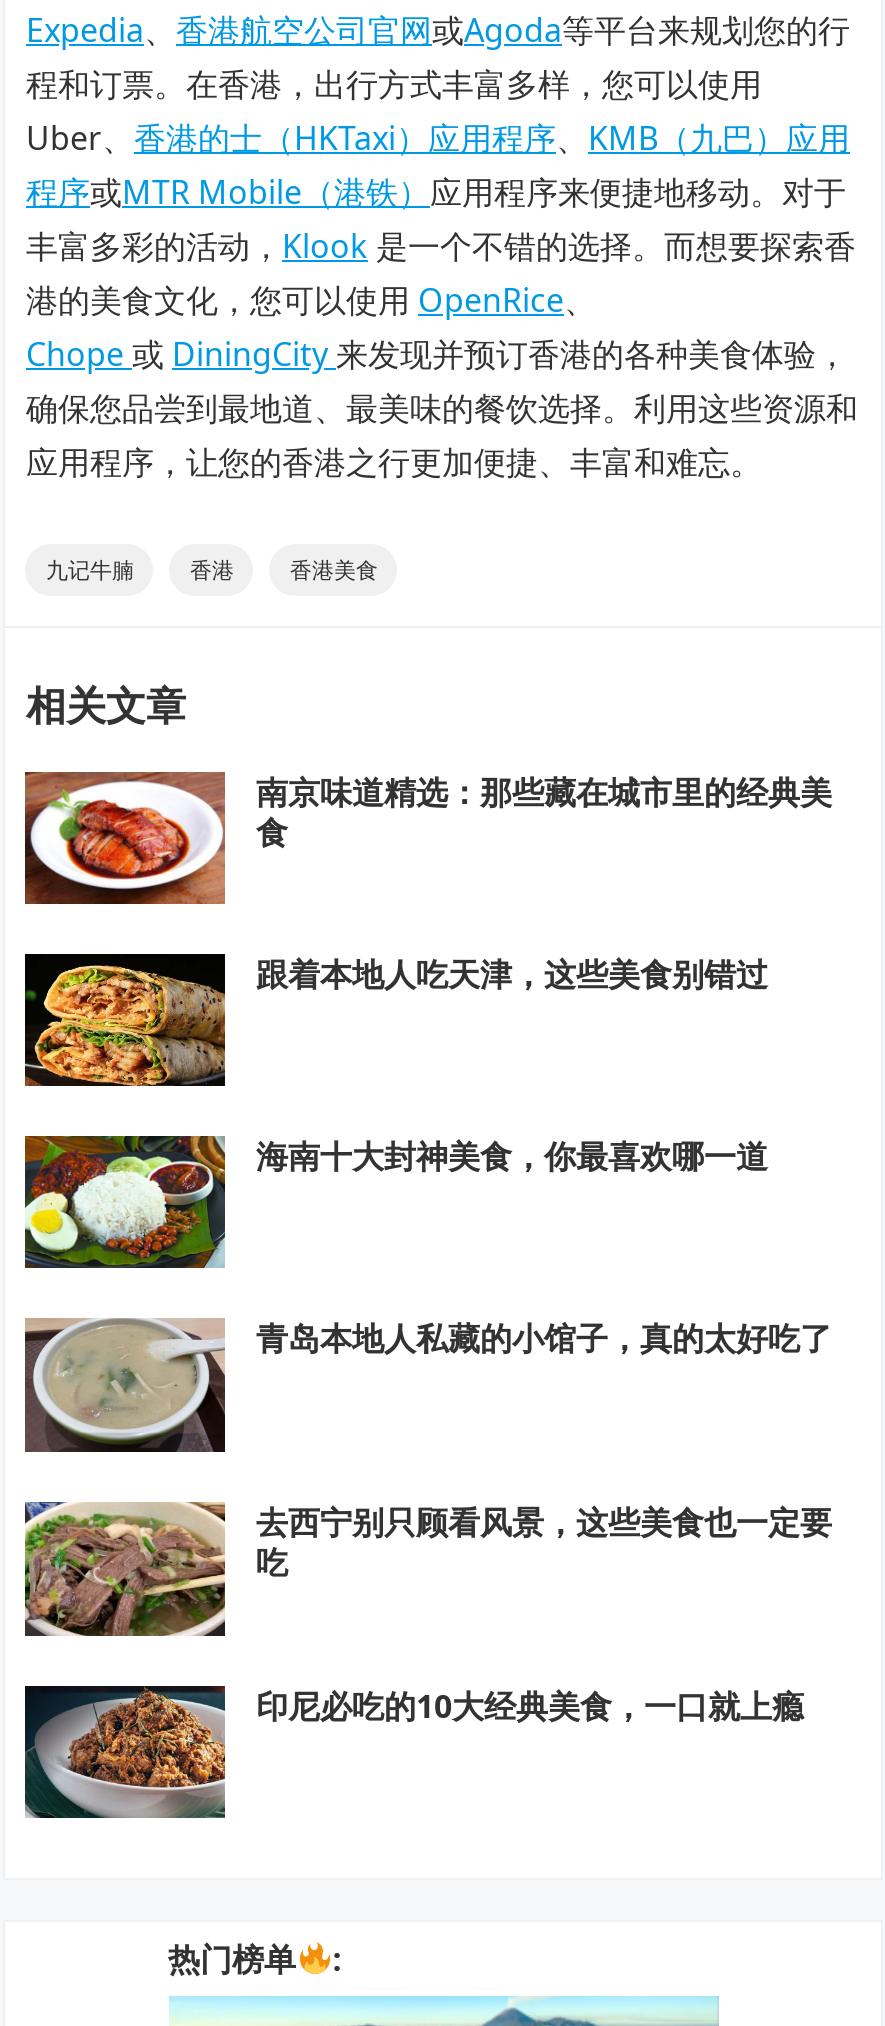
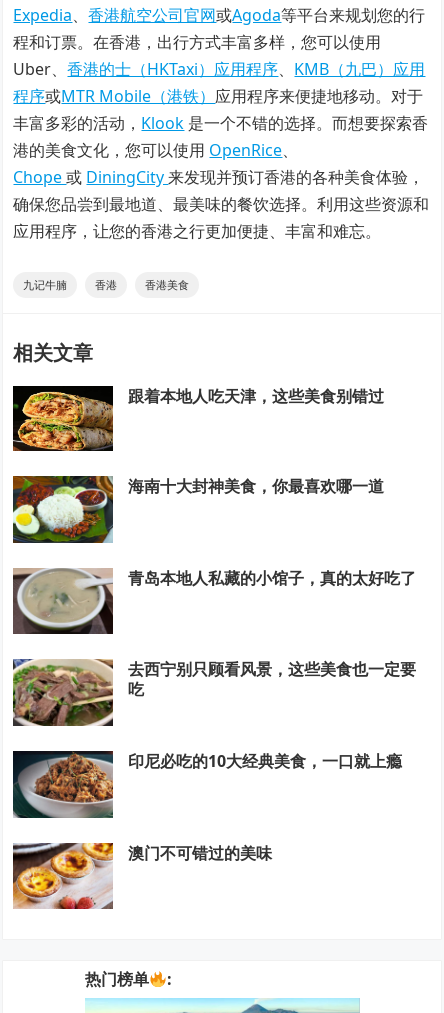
[23,769,832,906] [image] | 南京味道精选：那些藏在城市里的经典美 | 食 -> none
moved [21,953,832,1727] -> [11,385,416,772]: [image] | 跟着本地人吃天津，这些美食别错过 | 海南十大封神美食，你最喜欢哪一道 | 青岛本地人私藏的小馆子，真的太好吃了 | 去西宁别只顾看风景，这些美食也一定要 | 吃 | 印尼必吃的10大经典美食，一口就上瘾
moved [23,1686,229,1820] -> [12,751,115,818]: [image]
none -> [12,841,272,910] [image] | 澳门不可错过的美味

